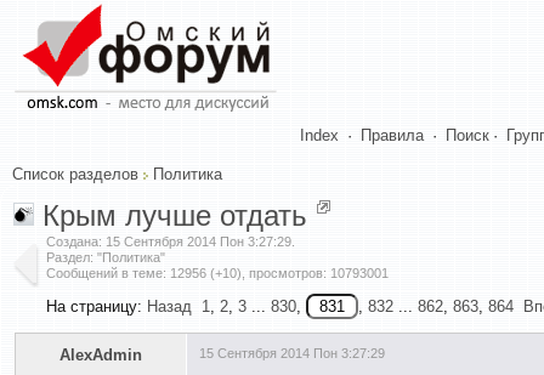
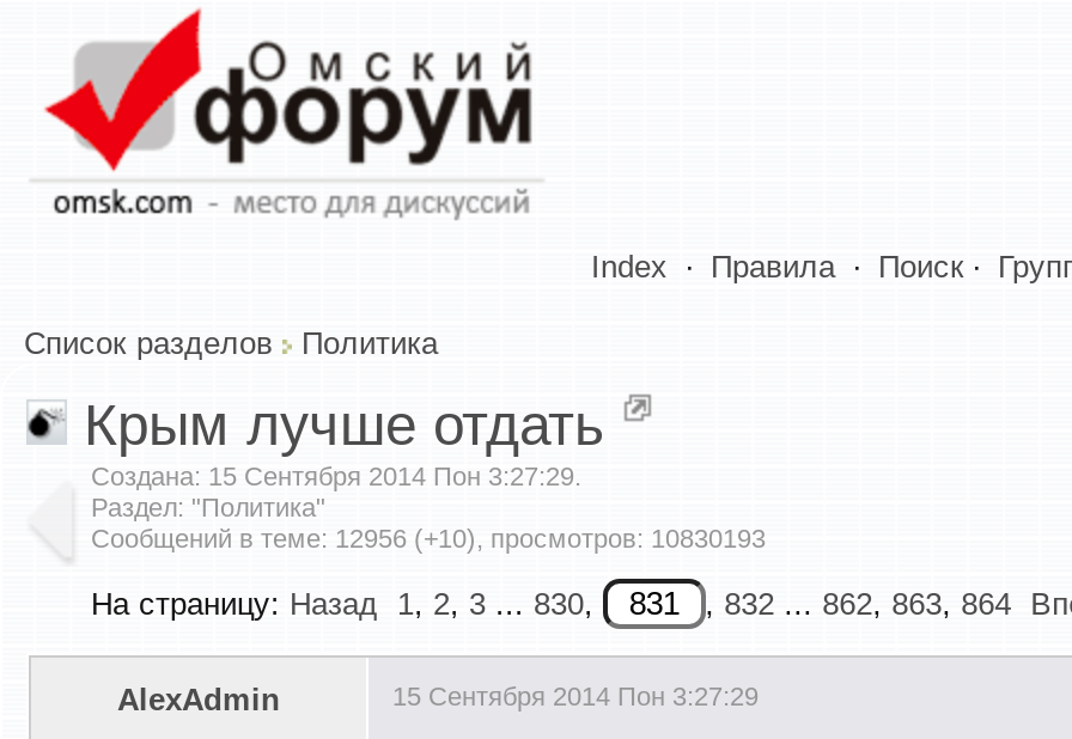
[46,266,389,280] Сообщений в теме: 12956 (+10), просмотров: 10793001 -> [91,524,766,552] Сообщений в теме: 12956 (+10), просмотров: 10830193

